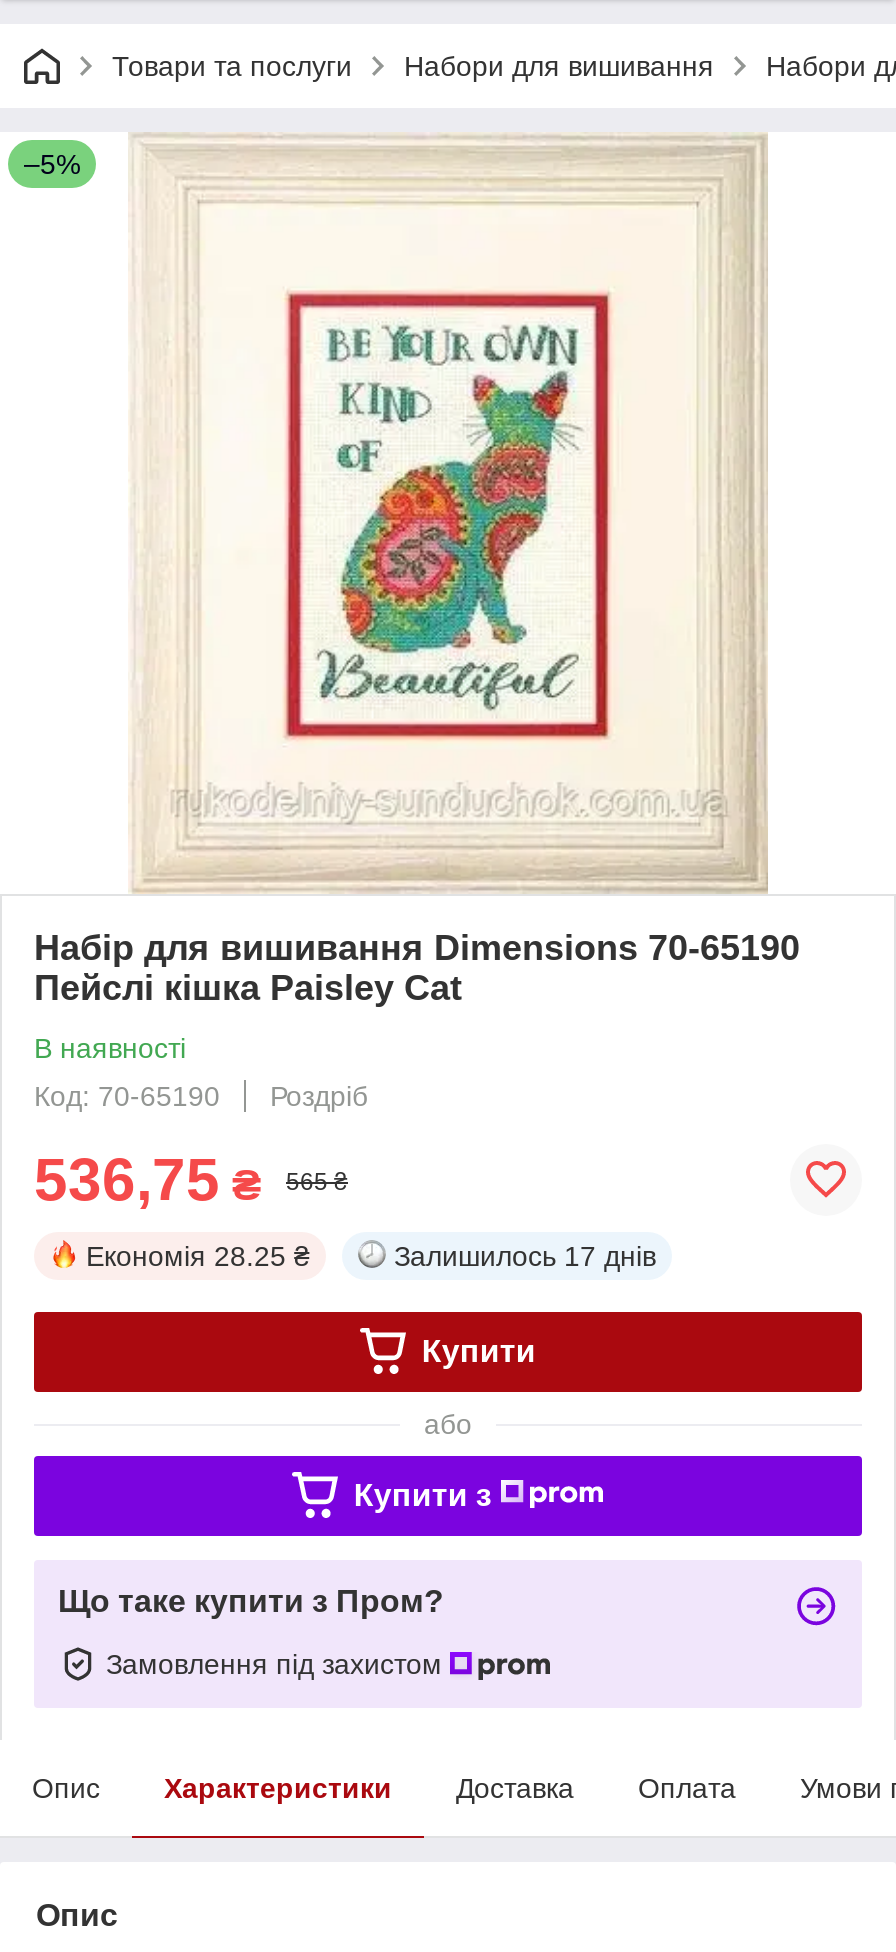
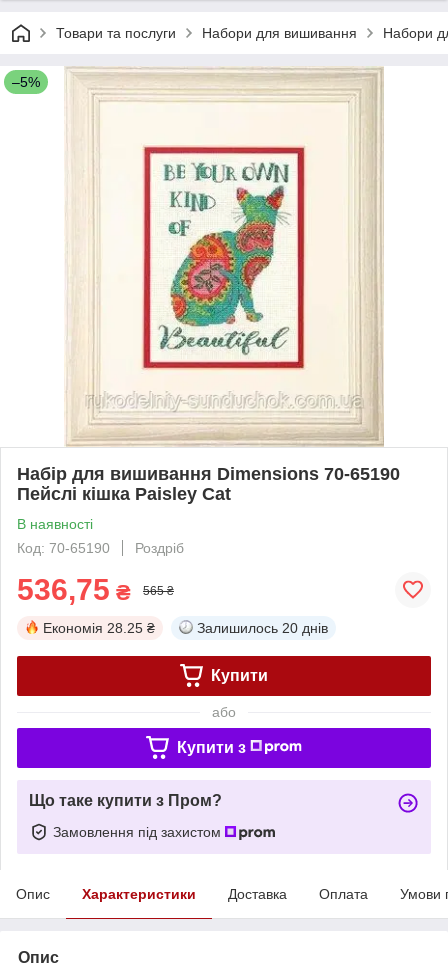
[394,1240,656,1272] Залишилось 17 днів -> [197,620,328,636] Залишилось 20 днів

